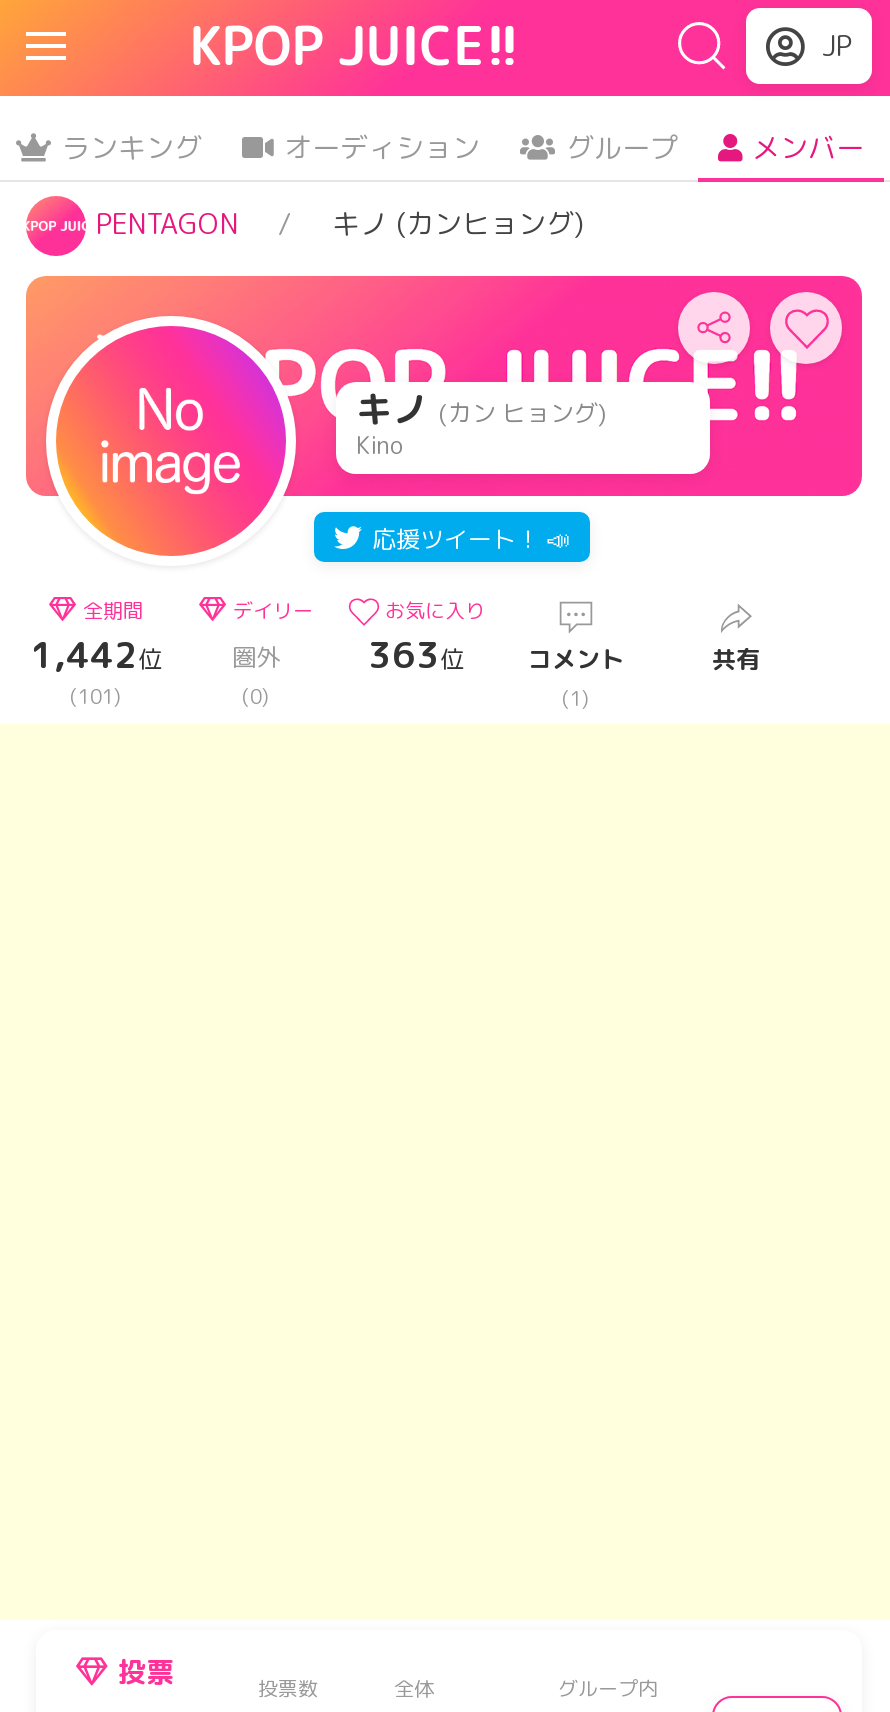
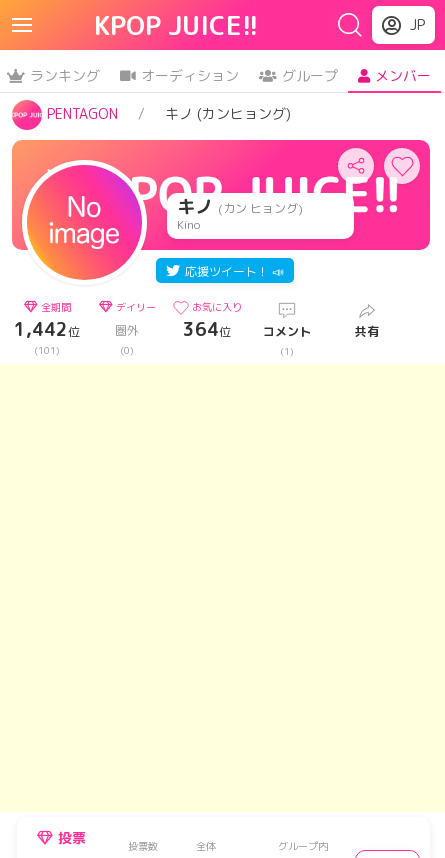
[368,630,624,680] 363位 コメント -> [183,317,311,342] 364位 コメント

